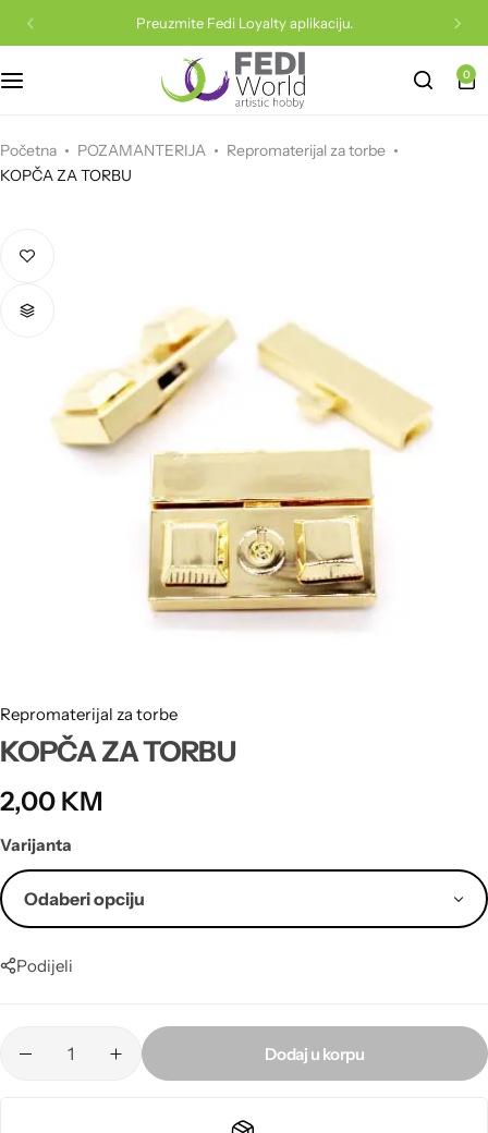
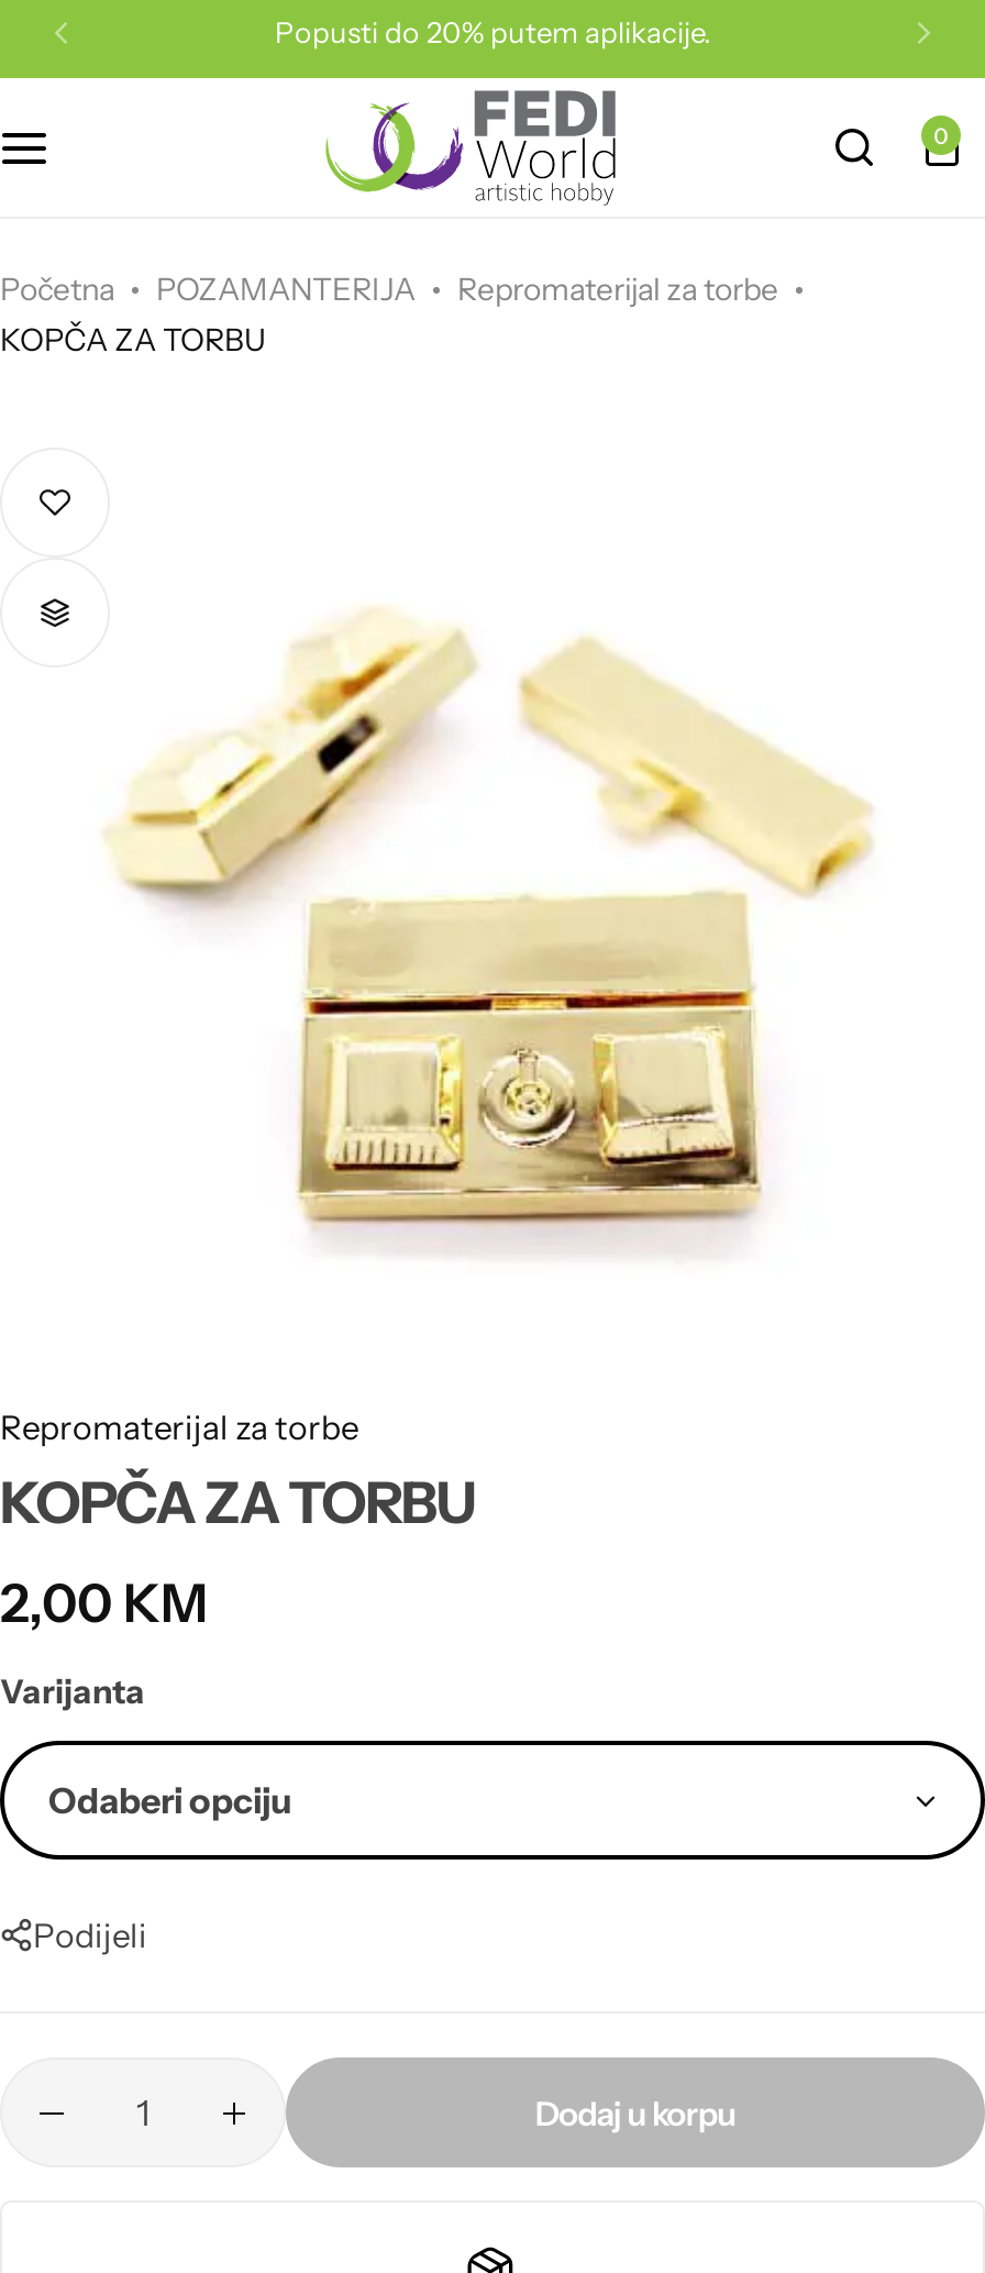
[136,14,352,32] Preuzmite Fedi Loyalty aplikaciju. -> [275,14,710,49] Popusti do 20% putem aplikacije.

